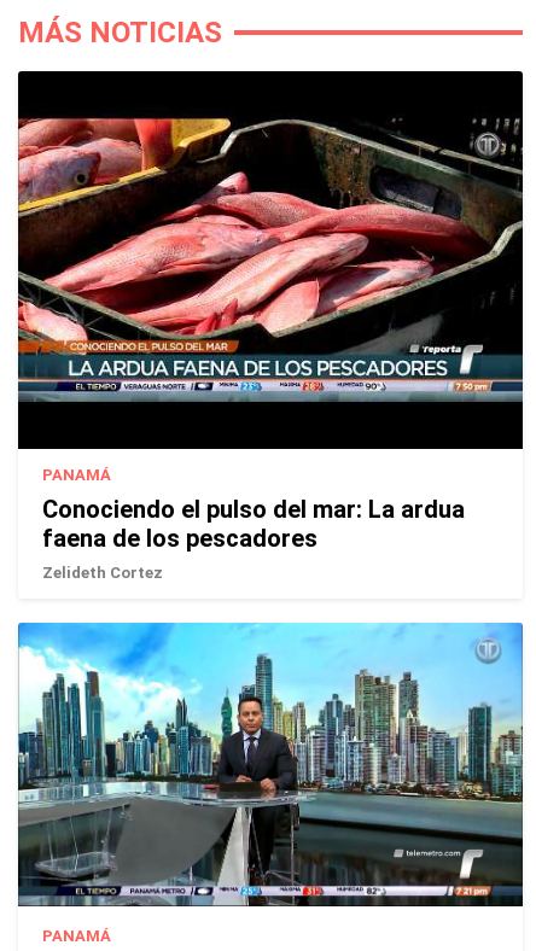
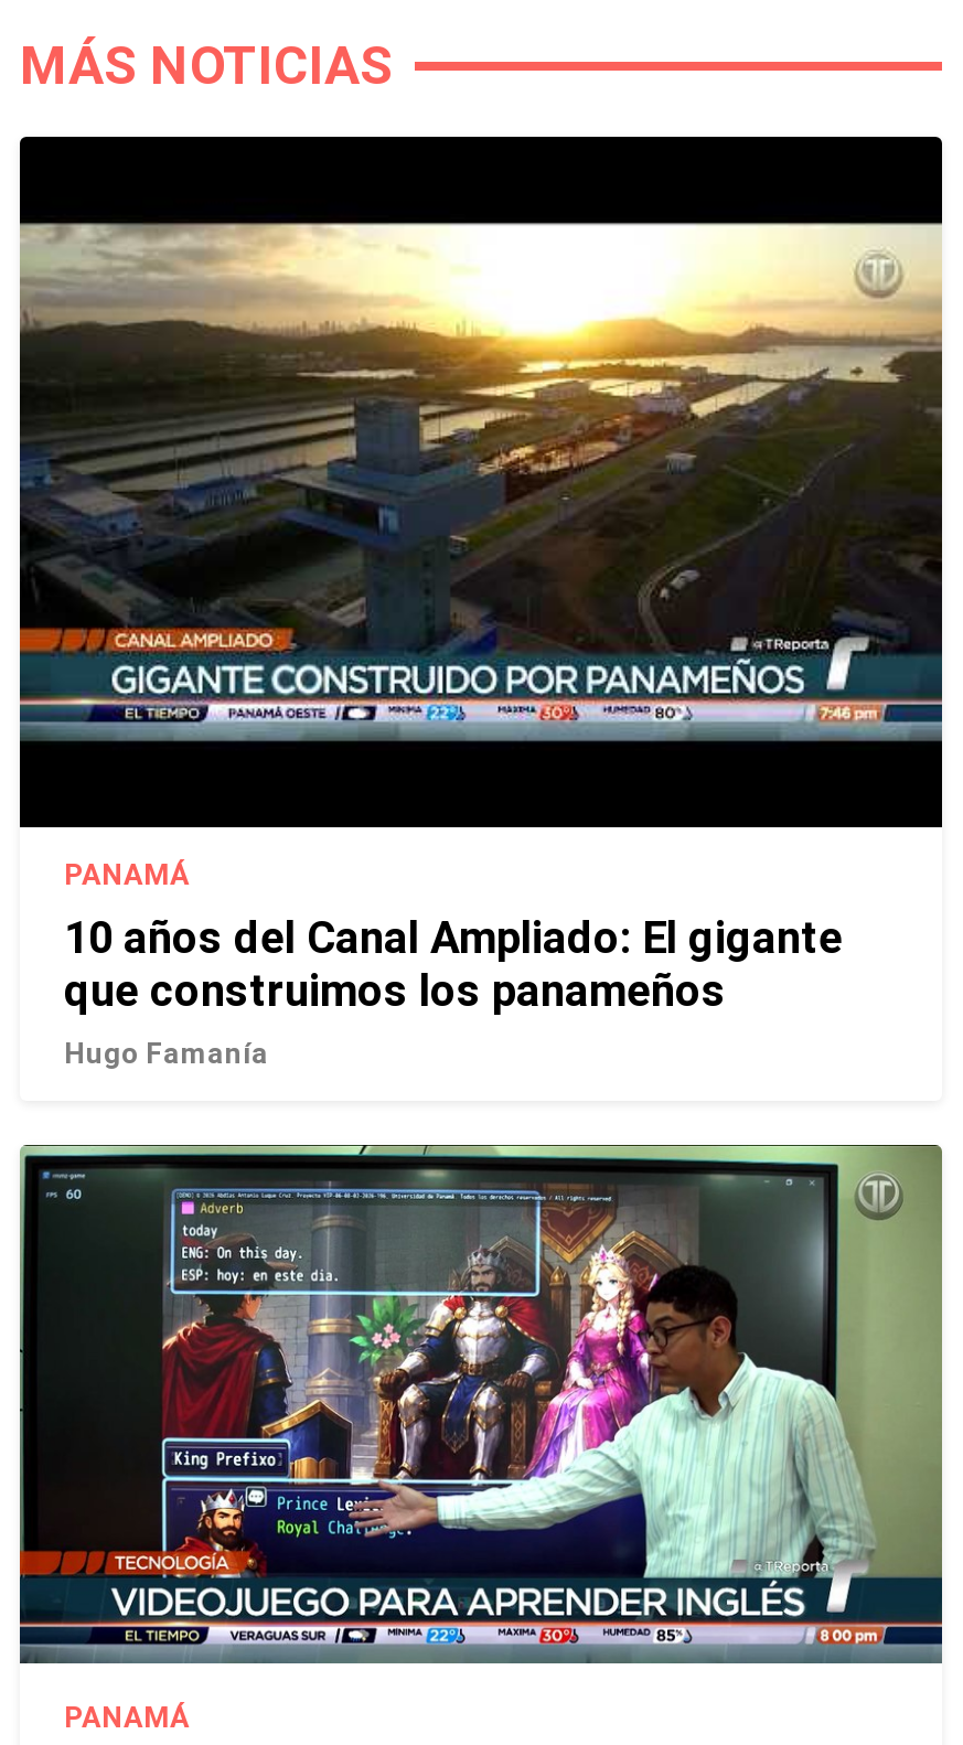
[17,117,524,399] [image] -> [18,221,944,719] [image]
[42,495,465,582] Conociendo el pulso del mar: La ardua | faena de los pescadores | Zelideth Cortez -> [64,912,843,1071] 10 años del Canal Ampliado: El gigante | que construimos los panameños | Hugo Famanía
[17,622,524,908] [image] -> [18,1143,944,1666] [image]

